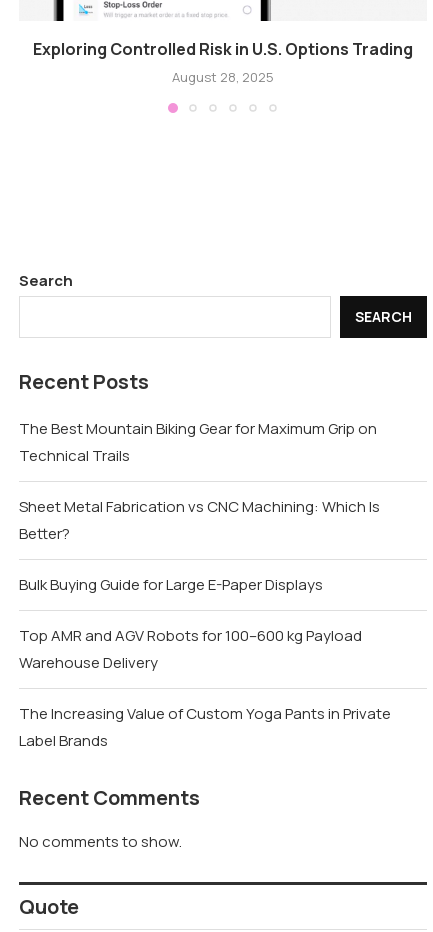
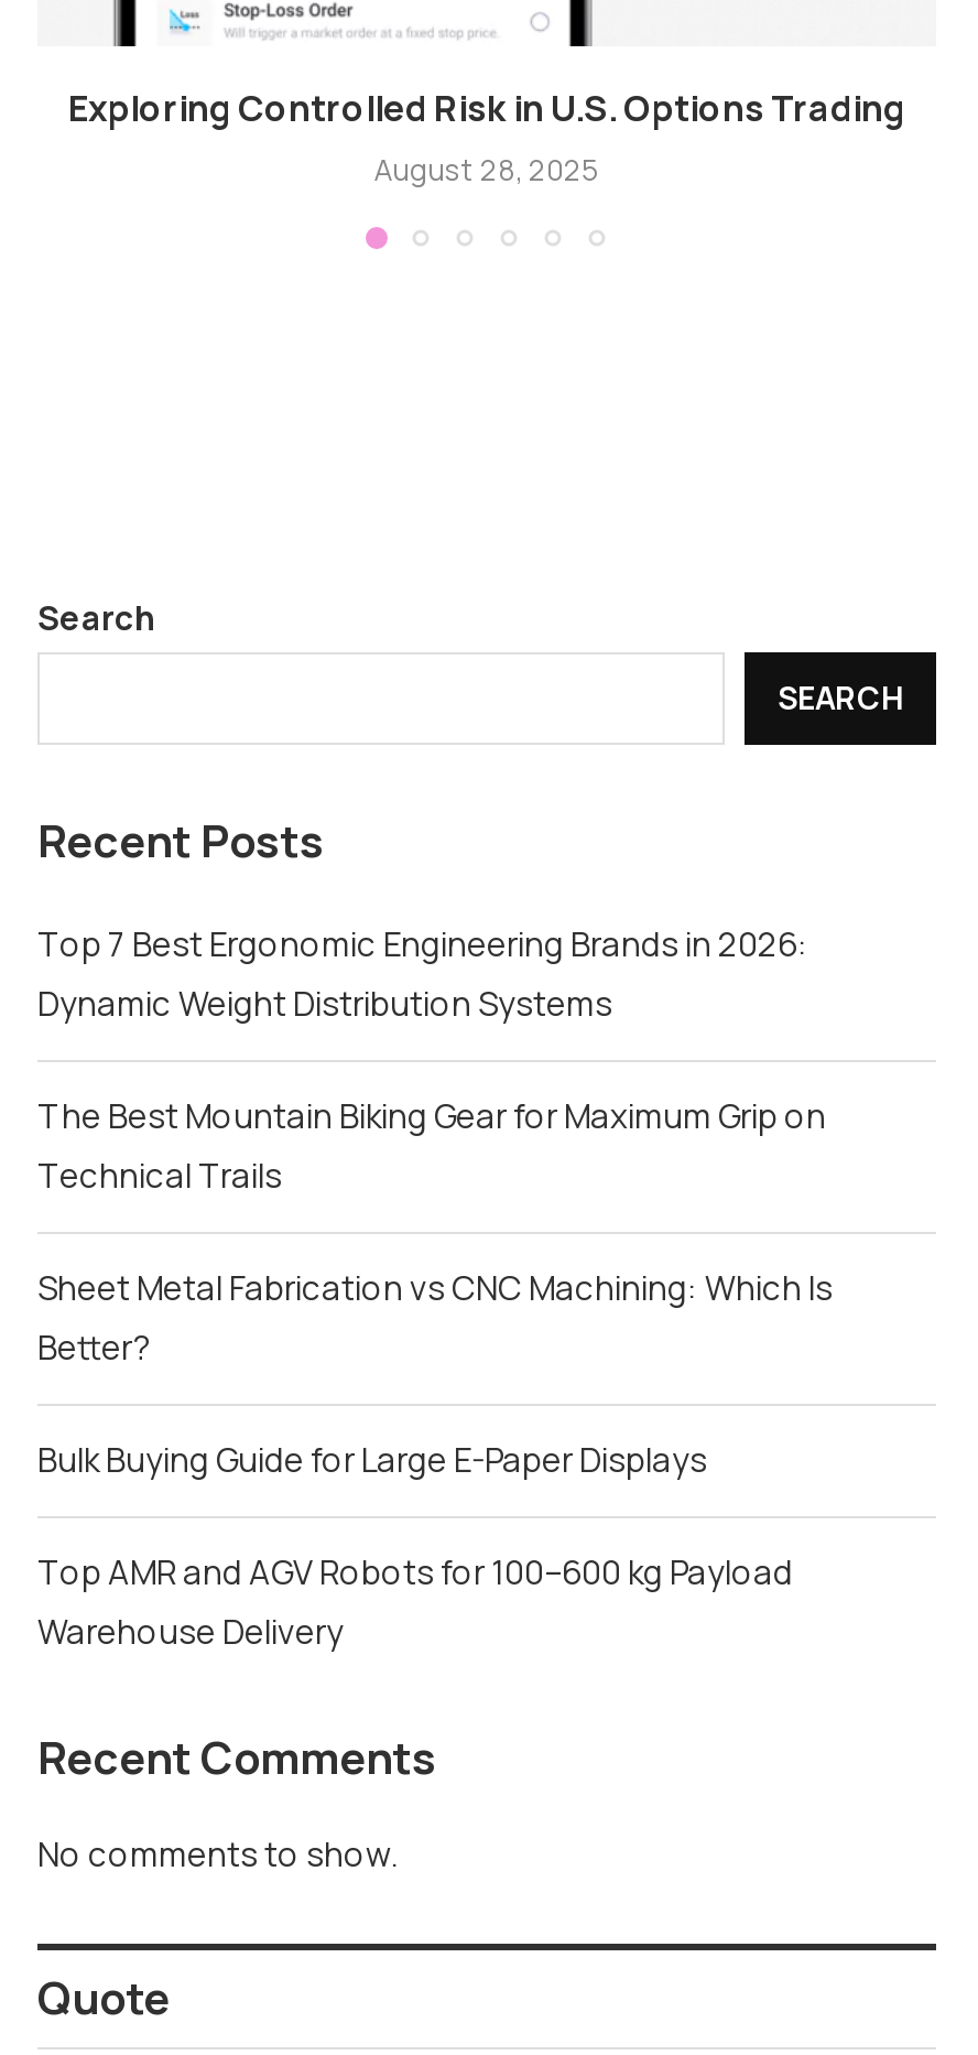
none -> [37,922,808,1028] Top 7 Best Ergonomic Engineering Brands in 2026: | Dynamic Weight Distribution Systems
moved [19,418,380,673] -> [37,1094,833,1656]: The Best Mountain Biking Gear for Maximum Grip on | Technical Trails | Sheet Metal Fabrication vs CNC Machining: Which Is | Better? | Bulk Buying Guide for Large E-Paper Displays | Top AMR and AGV Robots for 100–600 kg Payload | Warehouse Delivery
[19,703,391,751] The Increasing Value of Custom Yoga Pants in Private | Label Brands -> none

